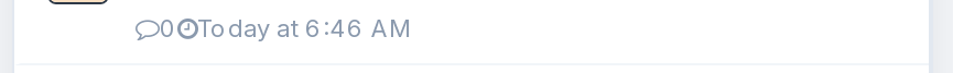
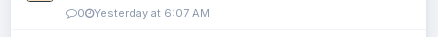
[197,13,411,44] Today at 6:46 AM -> [94,6,210,20] Yesterday at 6:07 AM

